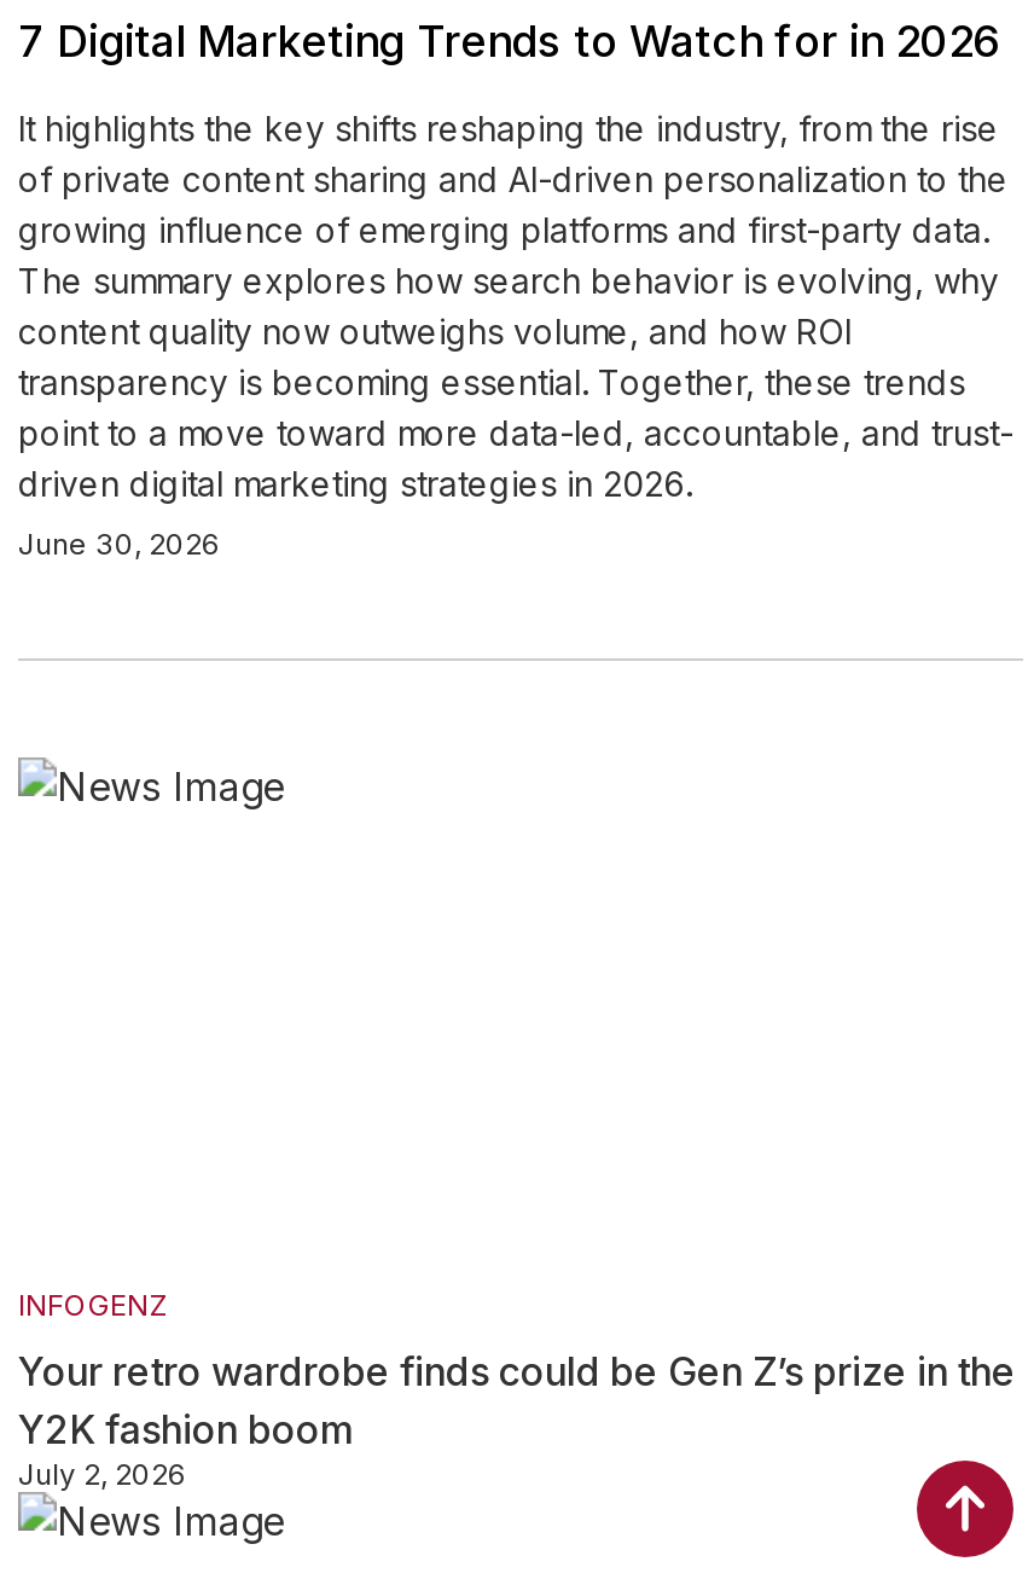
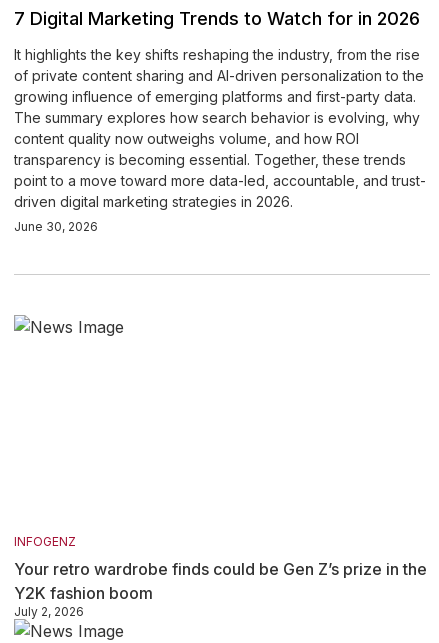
[914,1458,1016,1560] [image] -> none

